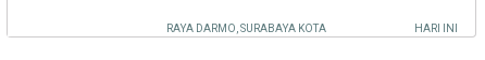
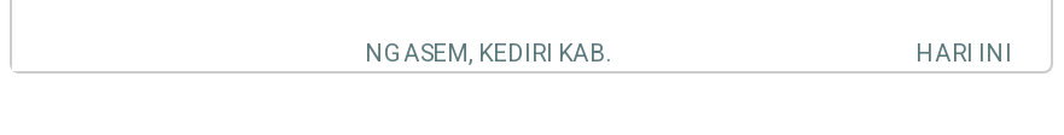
[166,22,326,34] RAYA DARMO, SURABAYA KOTA -> [365,40,614,66] NGASEM, KEDIRI KAB.

